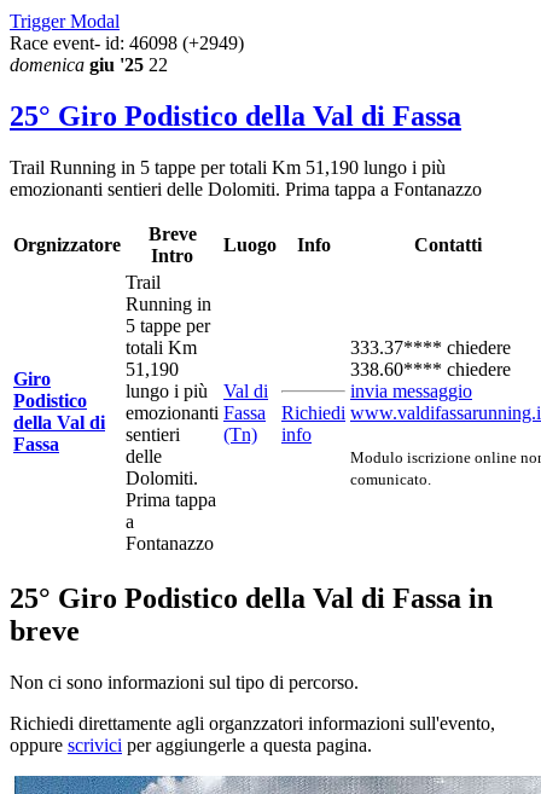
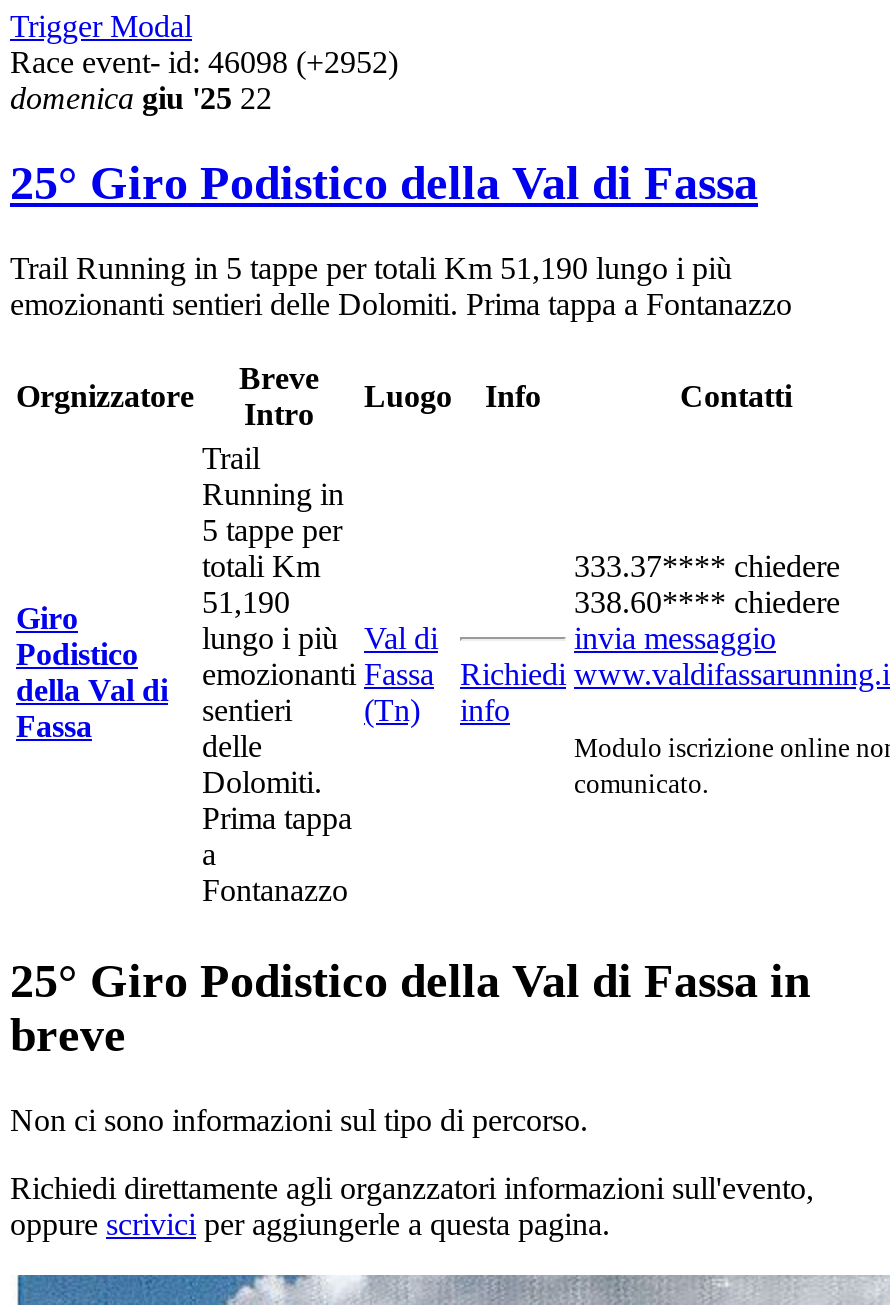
[10,33,244,53] Race event- id: 46098 (+2949) -> [10,45,398,79] Race event- id: 46098 (+2952)

